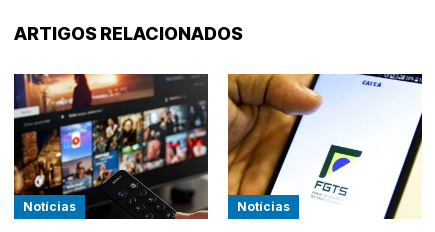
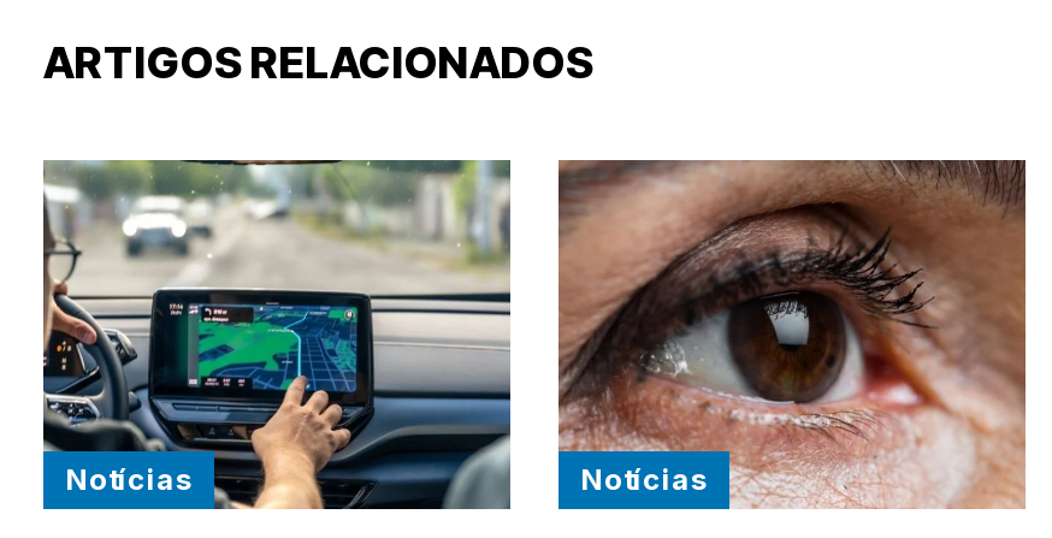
[13,73,209,220] [image] -> [41,158,510,512] [image]
[228,73,423,220] [image] -> [558,158,1028,509] [image]

